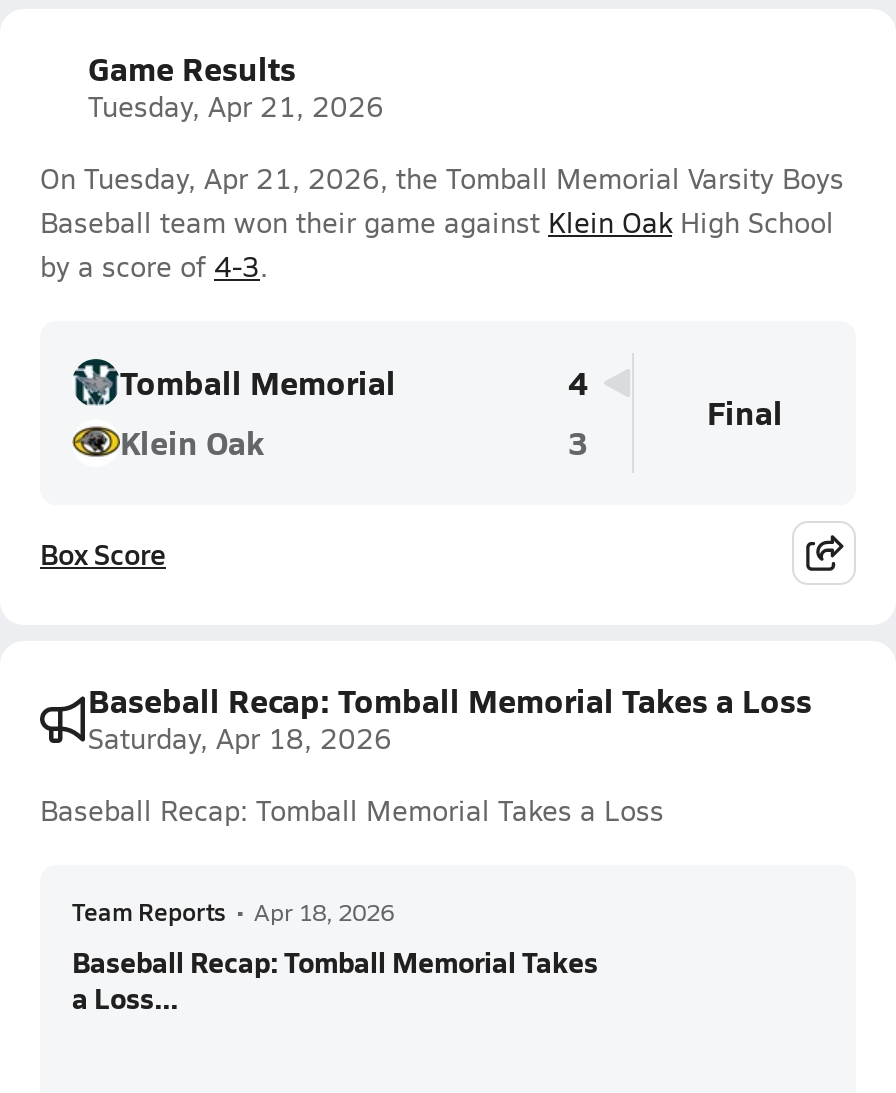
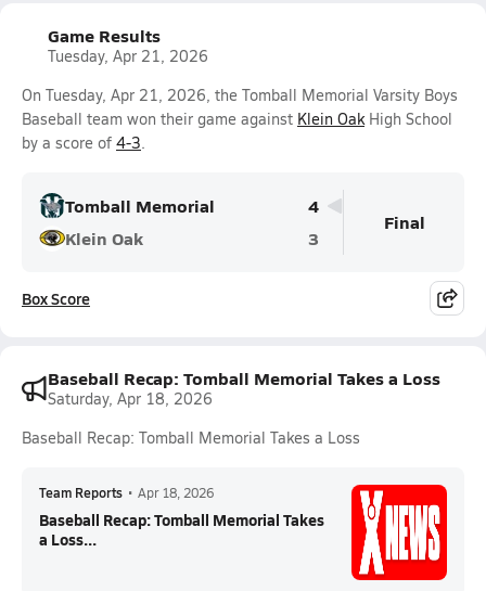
none -> [350,484,448,581] [image]

